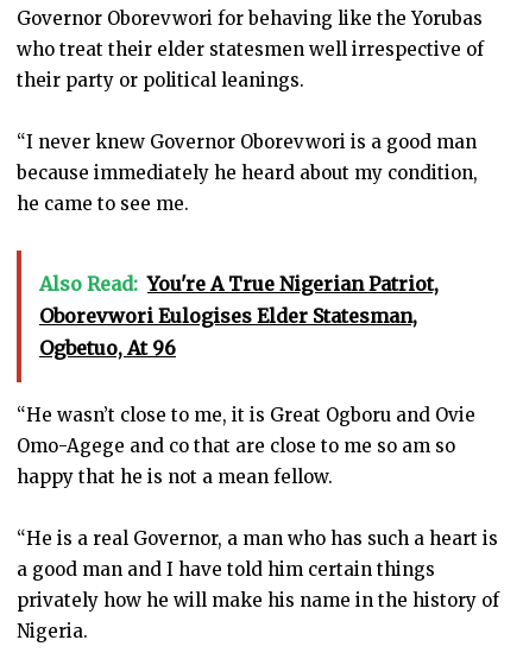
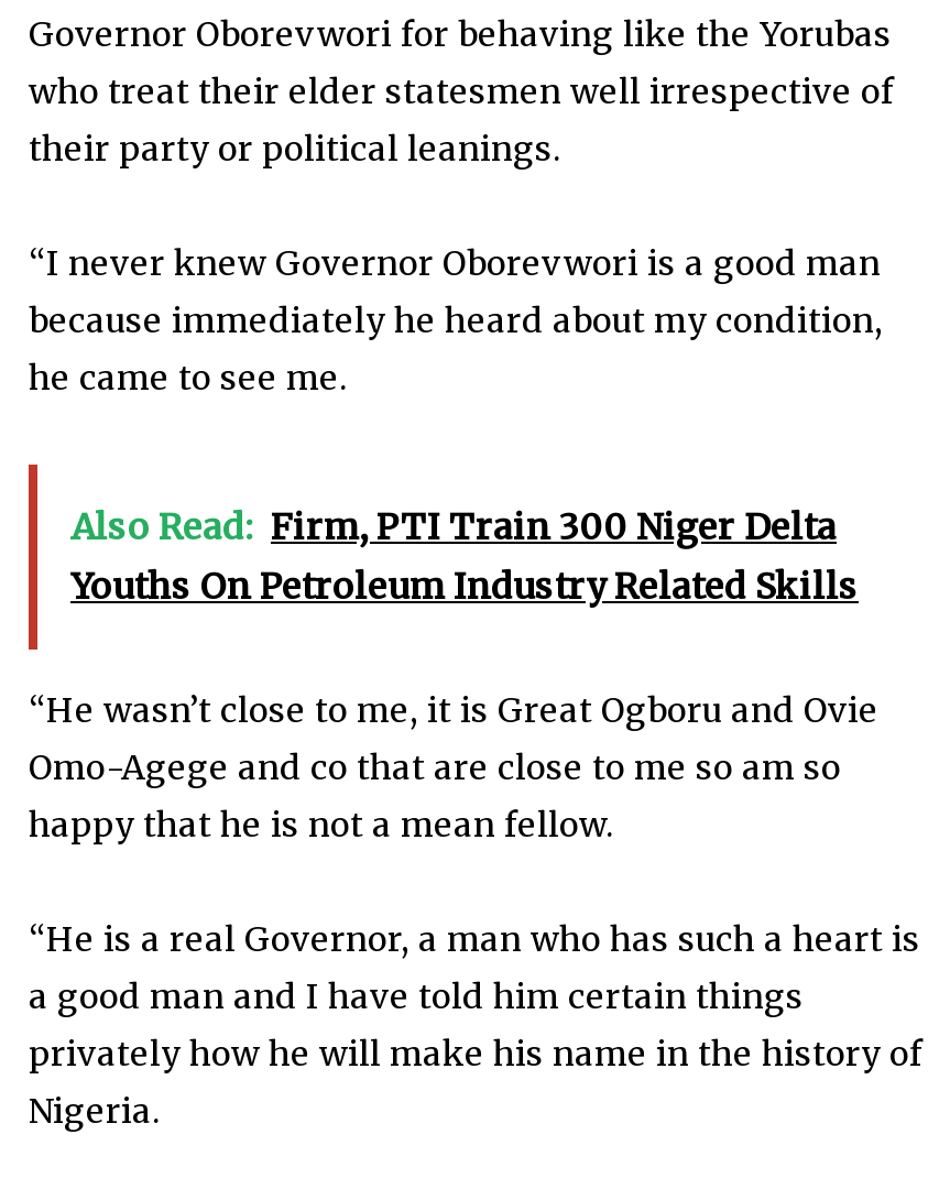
[39,271,439,359] Also Read: You're A True Nigerian Patriot, | Oborevwori Eulogises Elder Statesman, | Ogbetuo, At 96 -> [70,503,859,607] Also Read: Firm, PTI Train 300 Niger Delta | Youths On Petroleum Industry Related Skills

